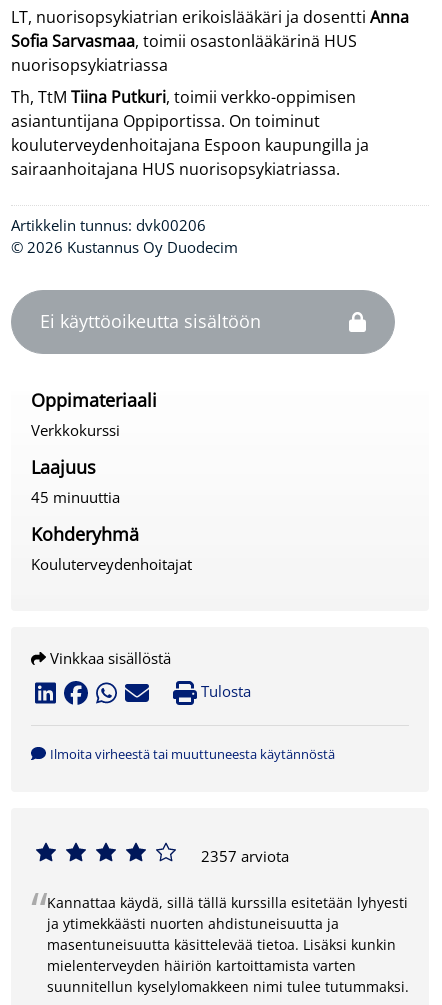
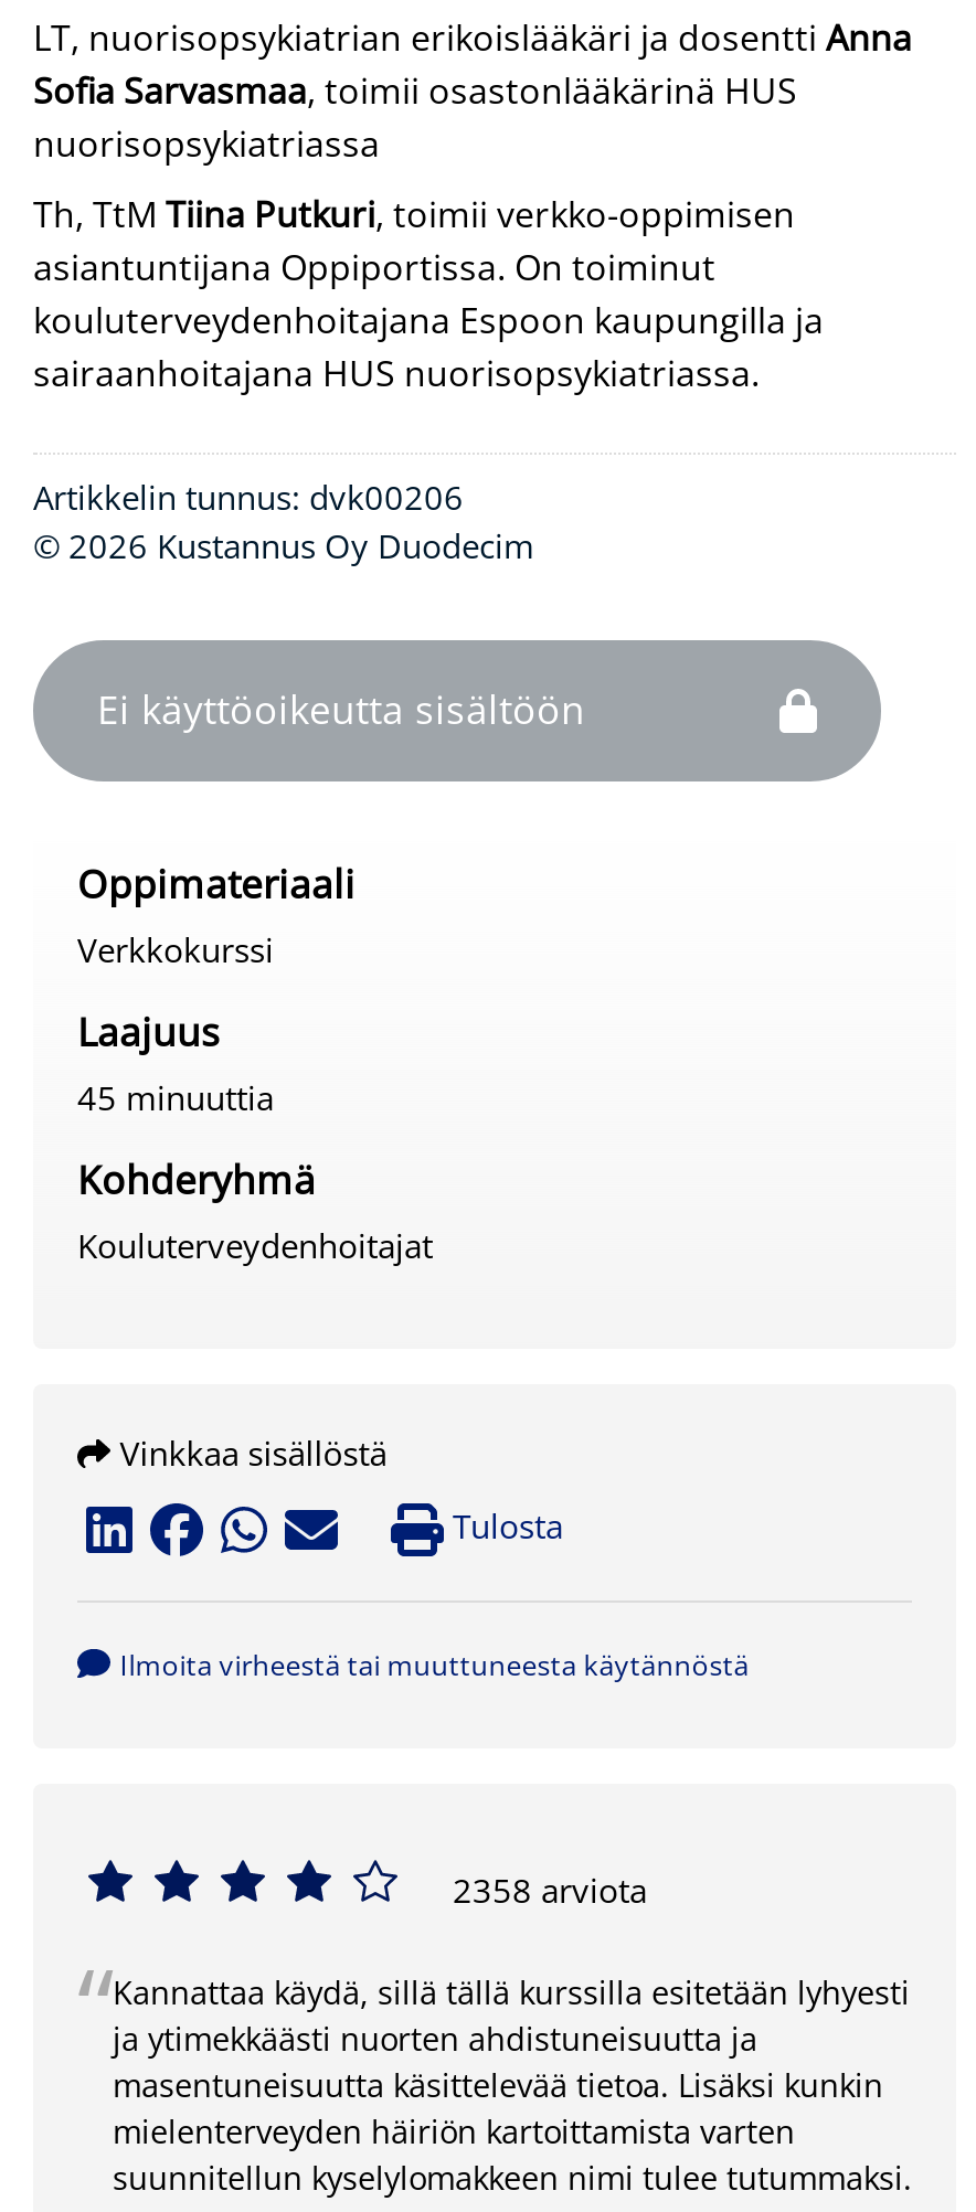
[201,846,289,866] 2357 arviota -> [453,1868,647,1913] 2358 arviota

